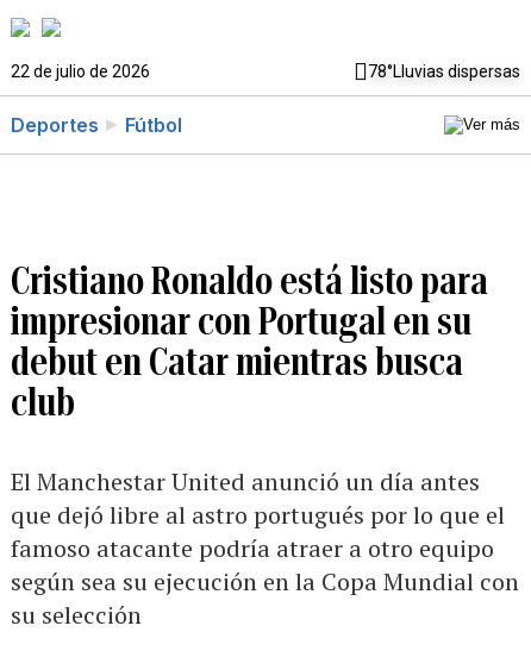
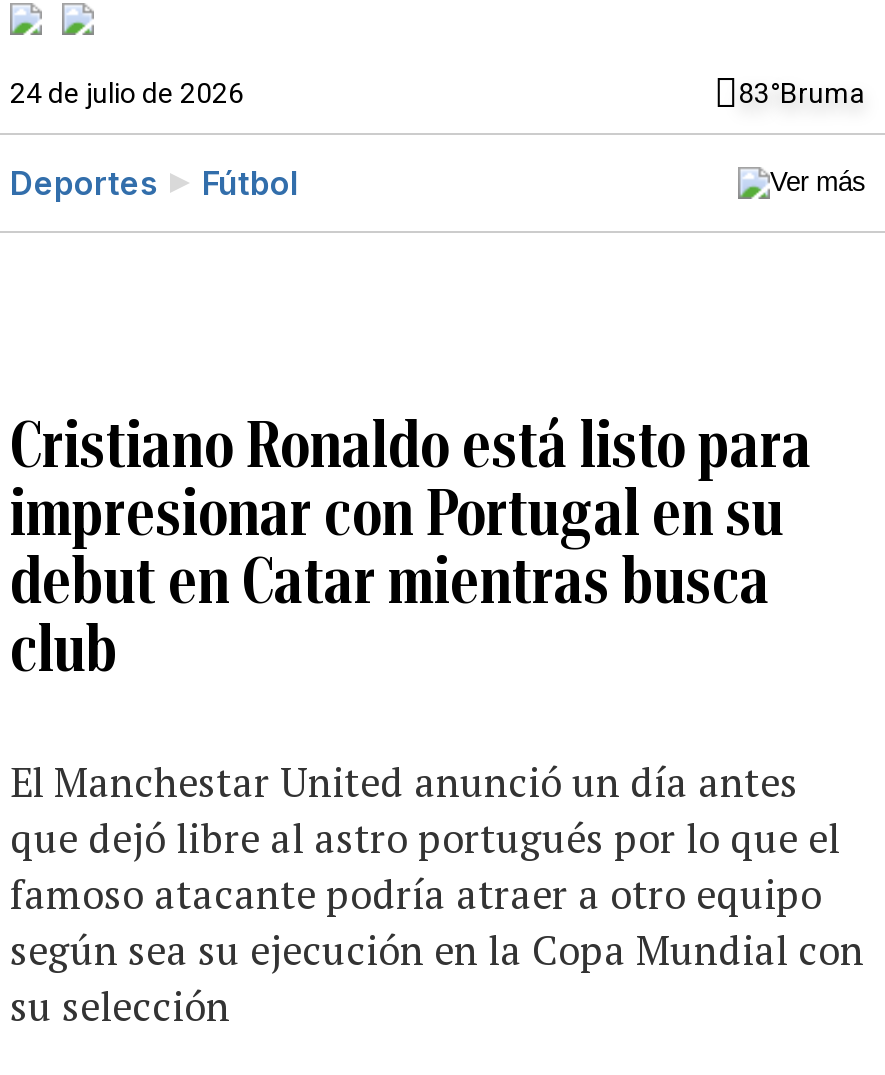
[11,62,520,81] 22 de julio de 2026 | 78°Lluvias dispersas -> [10,77,866,109] 24 de julio de 2026 | 83°Bruma

